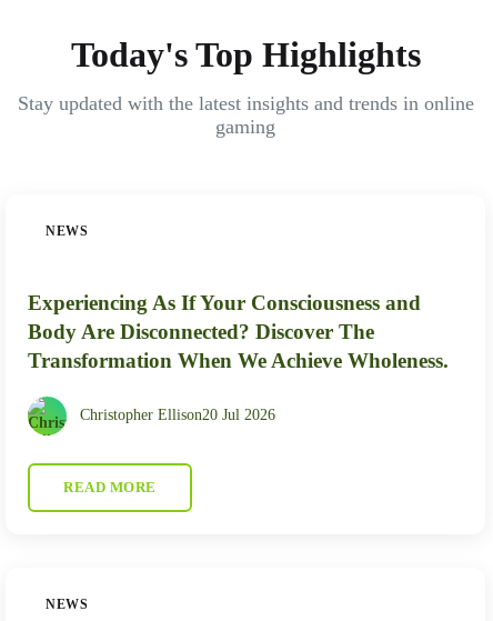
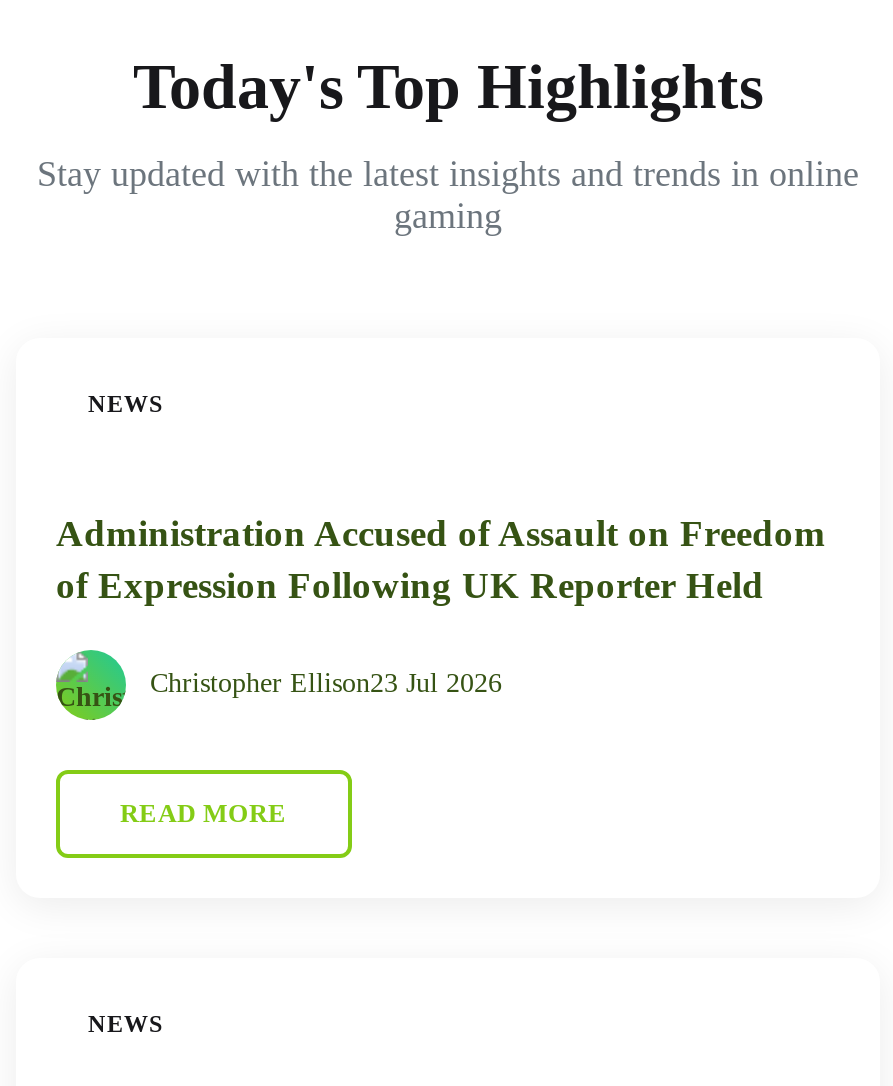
[28,291,449,372] Experiencing As If Your Consciousness and | Body Are Disconnected? Discover The | Transformation When We Achieve Wholeness. -> [56,512,826,606] Administration Accused of Assault on Freedom | of Expression Following UK Reporter Held
[80,407,275,424] Christopher Ellison20 Jul 2026 -> [150,669,502,699] Christopher Ellison23 Jul 2026

